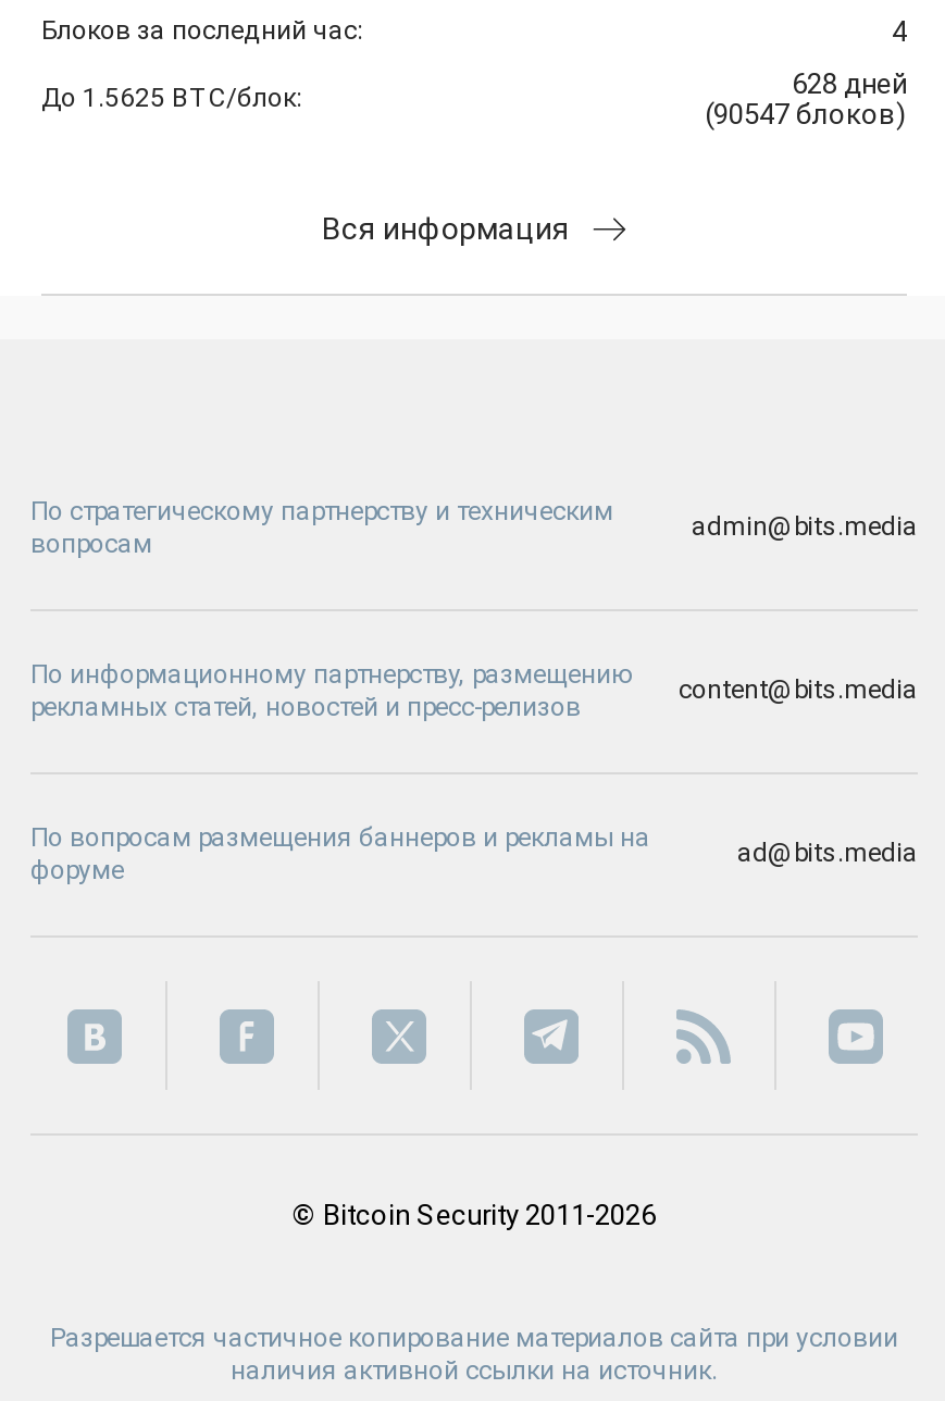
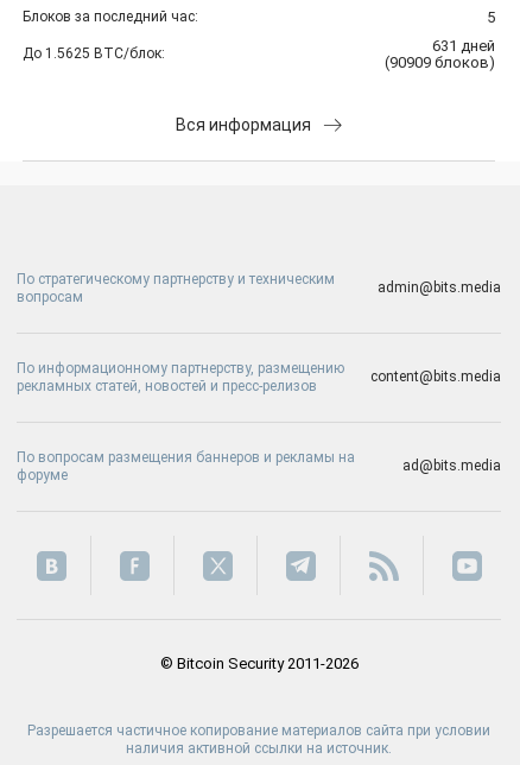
[892,15,907,48] 4 -> [487,8,495,26] 5
[792,67,907,100] 628 дней -> [432,37,495,55] 631 дней
[705,98,907,131] (90547 блоков) -> [385,53,495,71] (90909 блоков)

